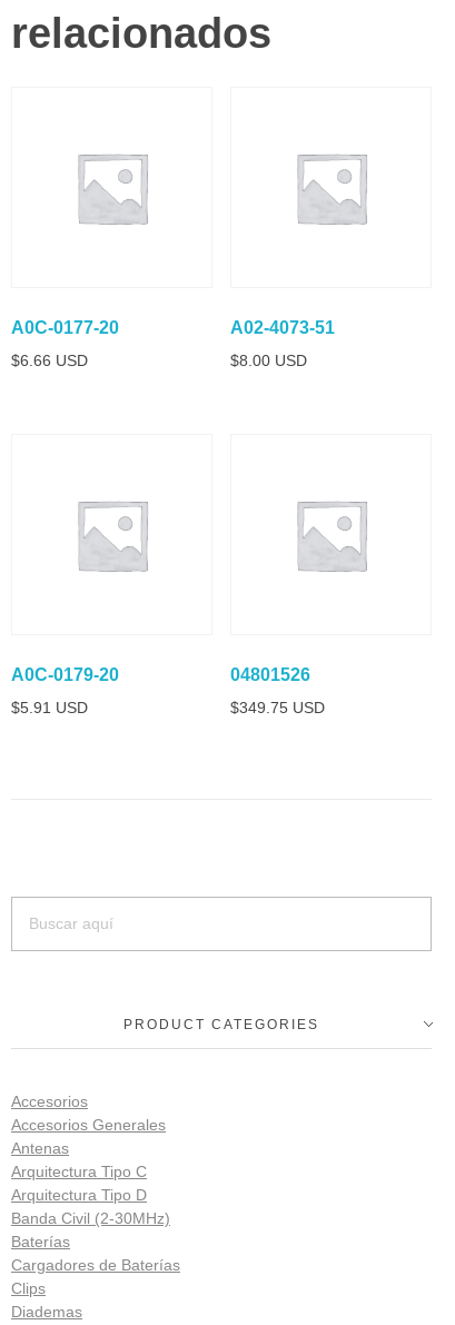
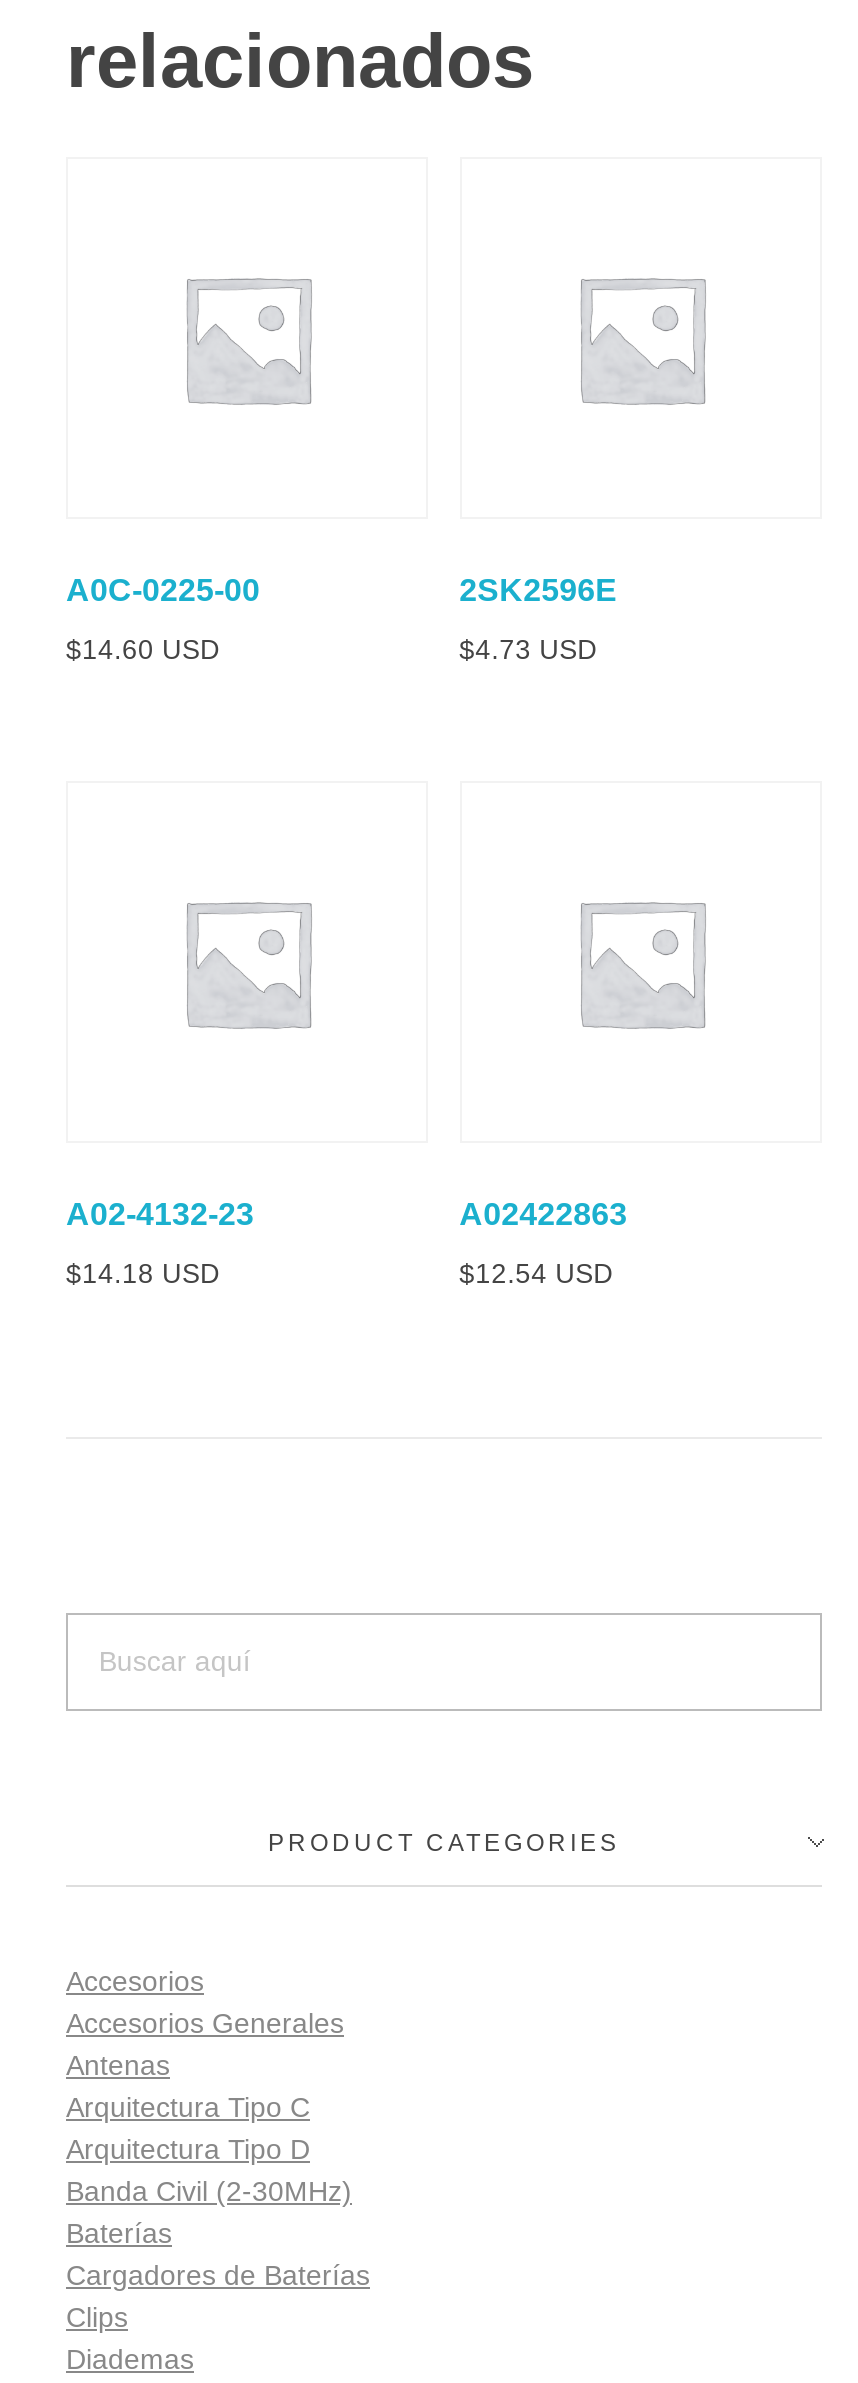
[11,318,119,337] A0C-0177-20 -> [66,573,260,607] A0C-0225-00
[230,318,334,337] A02-4073-51 -> [459,573,617,607] 2SK2596E
[11,353,88,370] $6.66 USD -> [66,635,220,665] $14.60 USD
[230,353,307,370] $8.00 USD -> [459,635,597,665] $4.73 USD
[11,666,119,685] A0C-0179-20 -> [66,1198,254,1232] A02-4132-23
[230,666,310,685] 04801526 -> [459,1198,627,1232] A02422863
[11,700,88,717] $5.91 USD -> [66,1260,220,1290] $14.18 USD
[230,700,324,717] $349.75 USD -> [459,1260,613,1290] $12.54 USD

